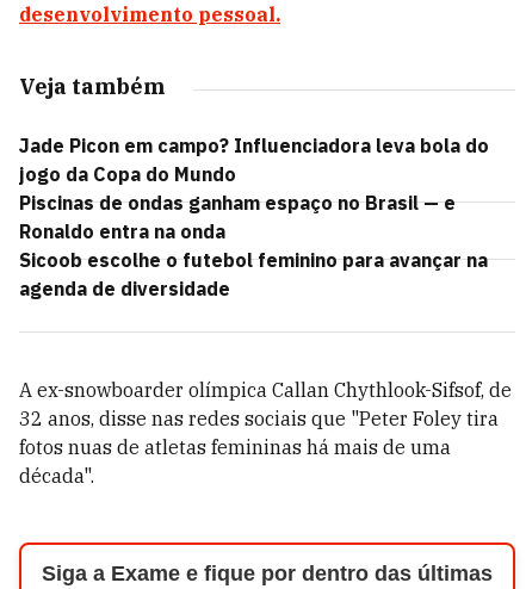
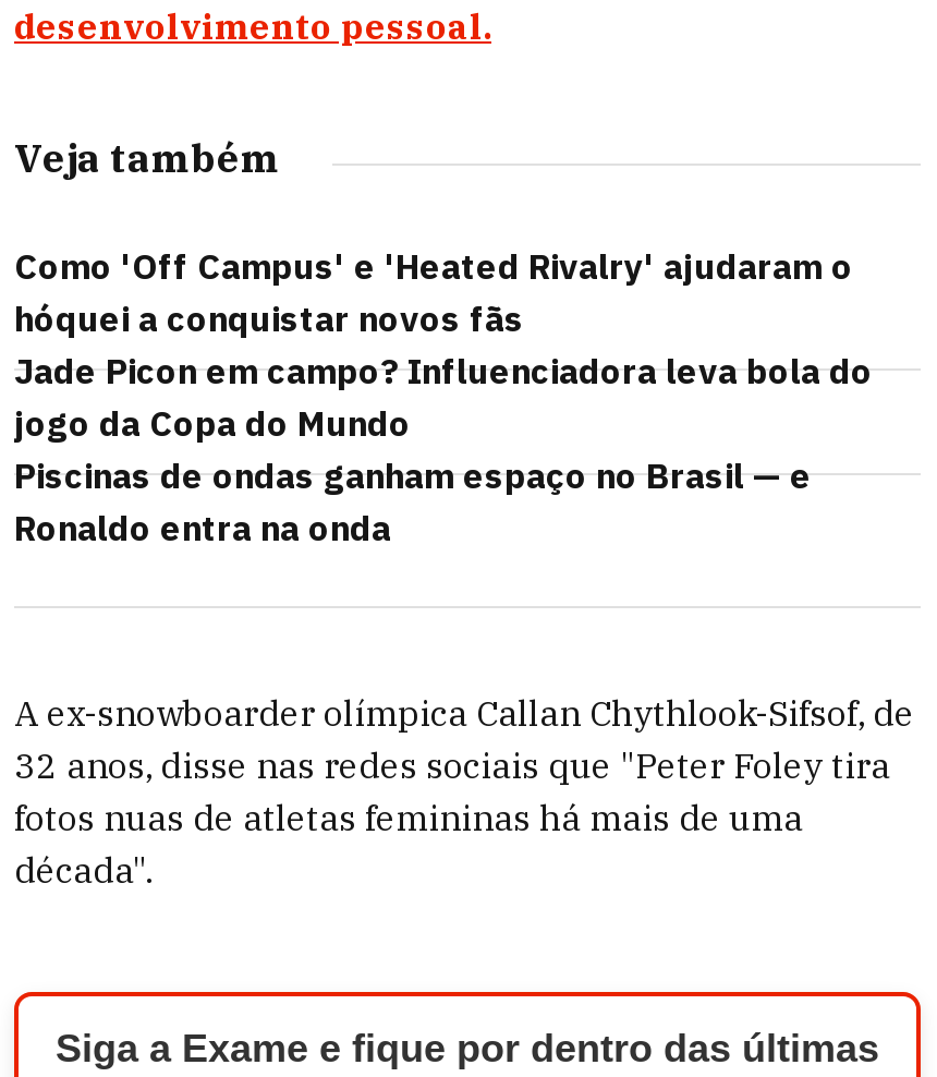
none -> [14,244,853,340] Como 'Off Campus' e 'Heated Rivalry' ajudaram o | hóquei a conquistar novos fãs
moved [19,134,489,243] -> [14,349,873,549]: Jade Picon em campo? Influenciadora leva bola do | jogo da Copa do Mundo | Piscinas de ondas ganham espaço no Brasil — e | Ronaldo entra na onda
[19,248,488,300] Sicoob escolhe o futebol feminino para avançar na | agenda de diversidade -> none

